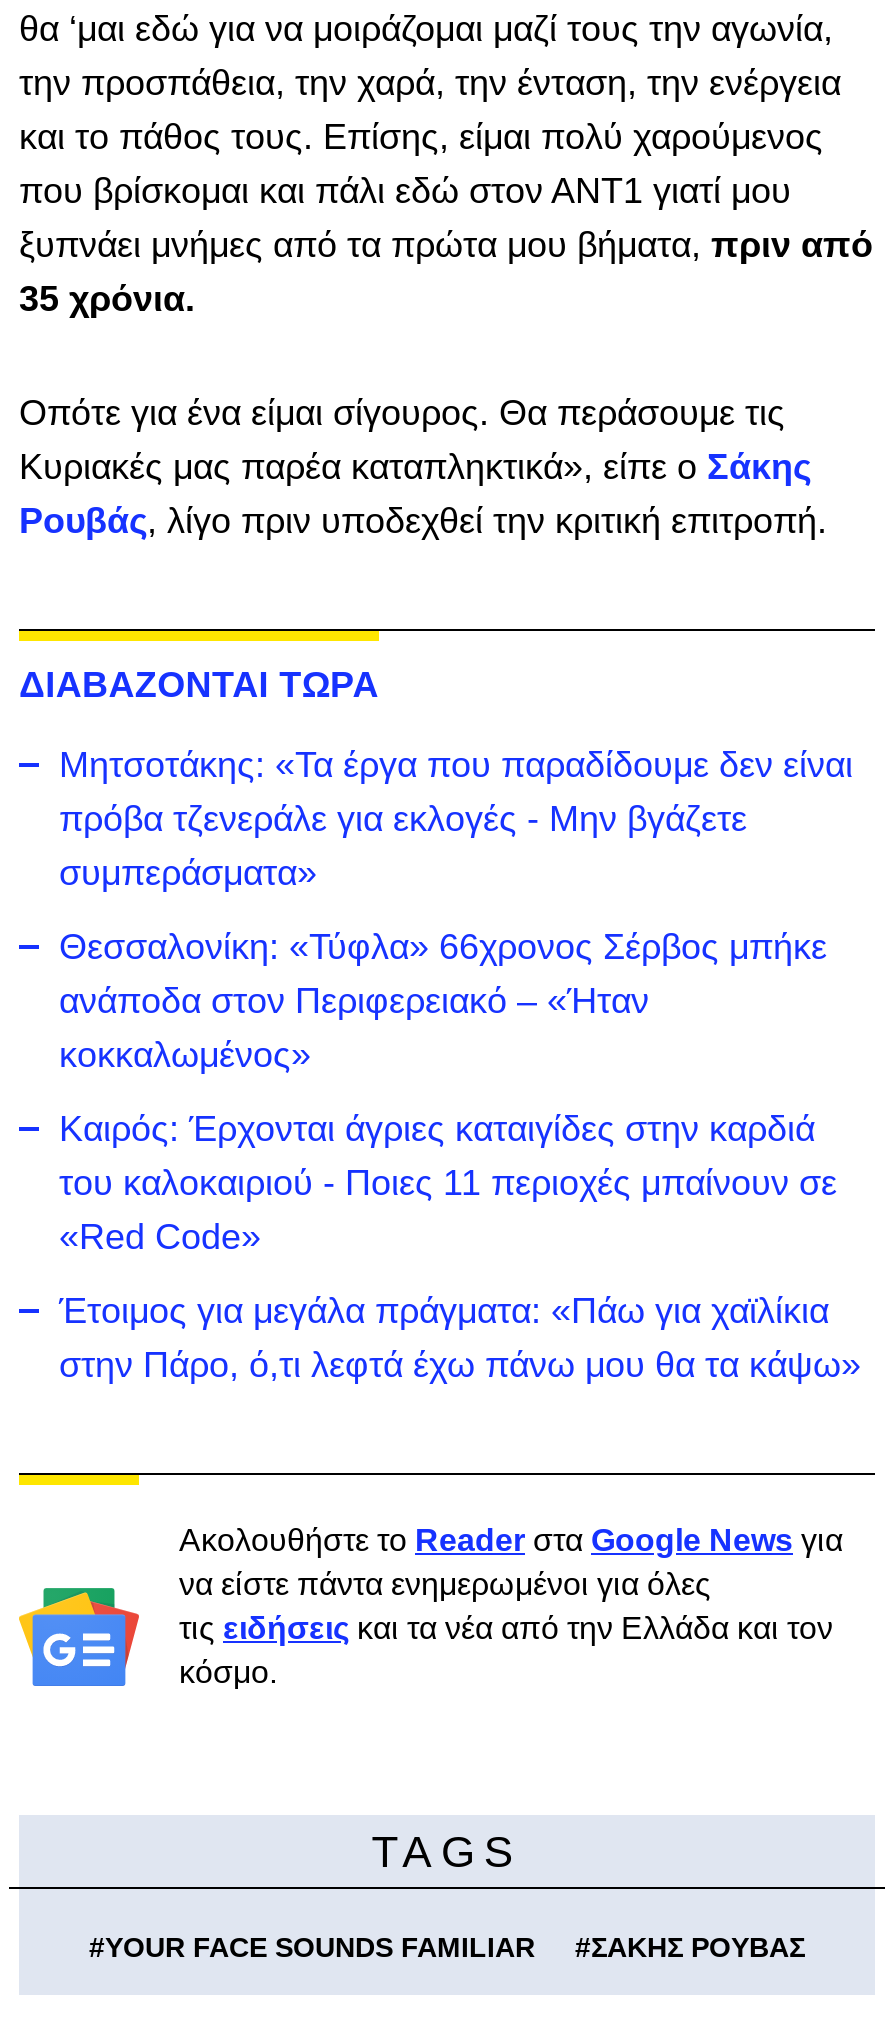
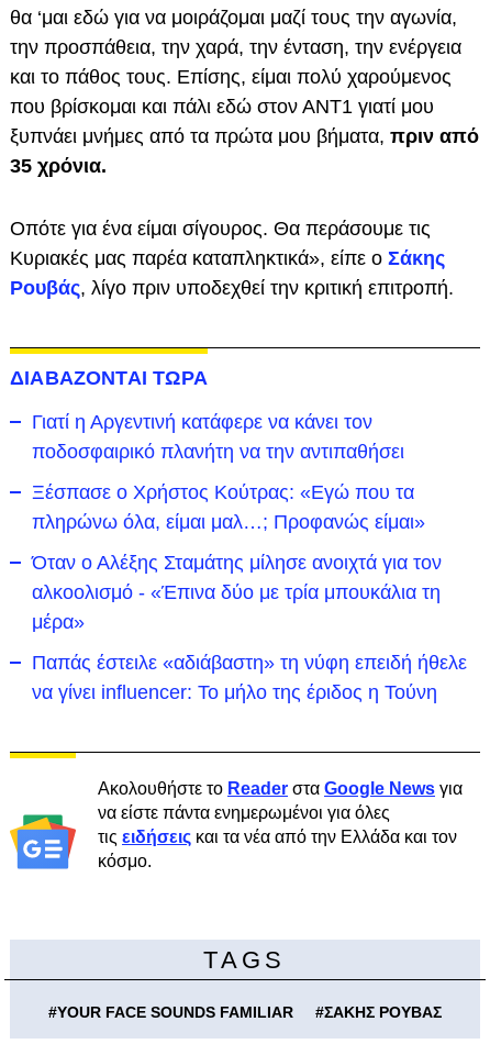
[59,745,853,893] Μητσοτάκης: «Τα έργα που παραδίδουμε δεν είναι | πρόβα τζενεράλε για εκλογές - Μην βγάζετε | συμπεράσματα» -> [32,411,404,463] Γιατί η Αργεντινή κατάφερε να κάνει τον | ποδοσφαιρικό πλανήτη να την αντιπαθήσει
[59,927,827,1075] Θεσσαλονίκη: «Τύφλα» 66χρονος Σέρβος μπήκε | ανάποδα στον Περιφερειακό – «Ήταν | κοκκαλωμένος» -> [32,481,425,533] Ξέσπασε ο Χρήστος Κούτρας: «Εγώ που τα | πληρώνω όλα, είμαι μαλ…; Προφανώς είμαι»
[59,1109,837,1257] Καιρός: Έρχονται άγριες καταιγίδες στην καρδιά | του καλοκαιριού - Ποιες 11 περιοχές μπαίνουν σε | «Red Code» -> [32,552,442,633] Όταν ο Αλέξης Σταμάτης μίλησε ανοιχτά για τον | αλκοολισμό - «Έπινα δύο με τρία μπουκάλια τη | μέρα»
[59,1291,861,1385] Έτοιμος για μεγάλα πράγματα: «Πάω για χαϊλίκια | στην Πάρο, ό,τι λεφτά έχω πάνω μου θα τα κάψω» -> [32,652,467,703] Παπάς έστειλε «αδιάβαστη» τη νύφη επειδή ήθελε | να γίνει influencer: Το μήλο της έριδος η Τούνη

